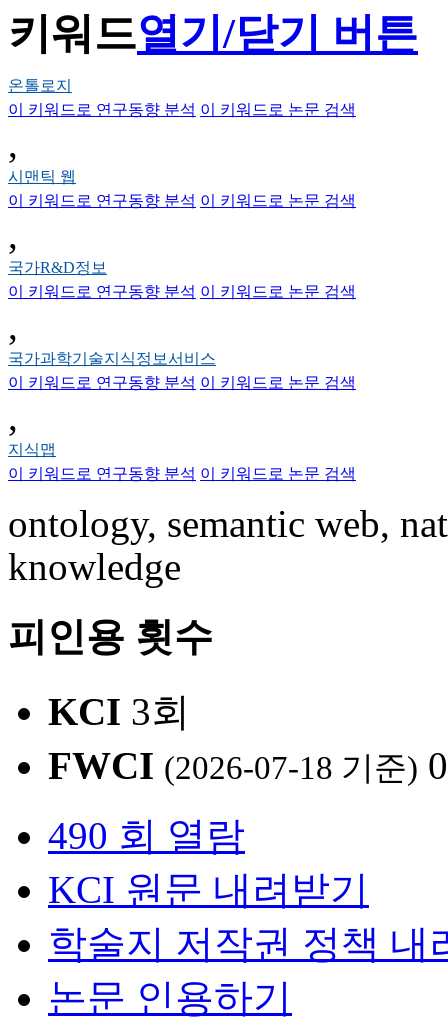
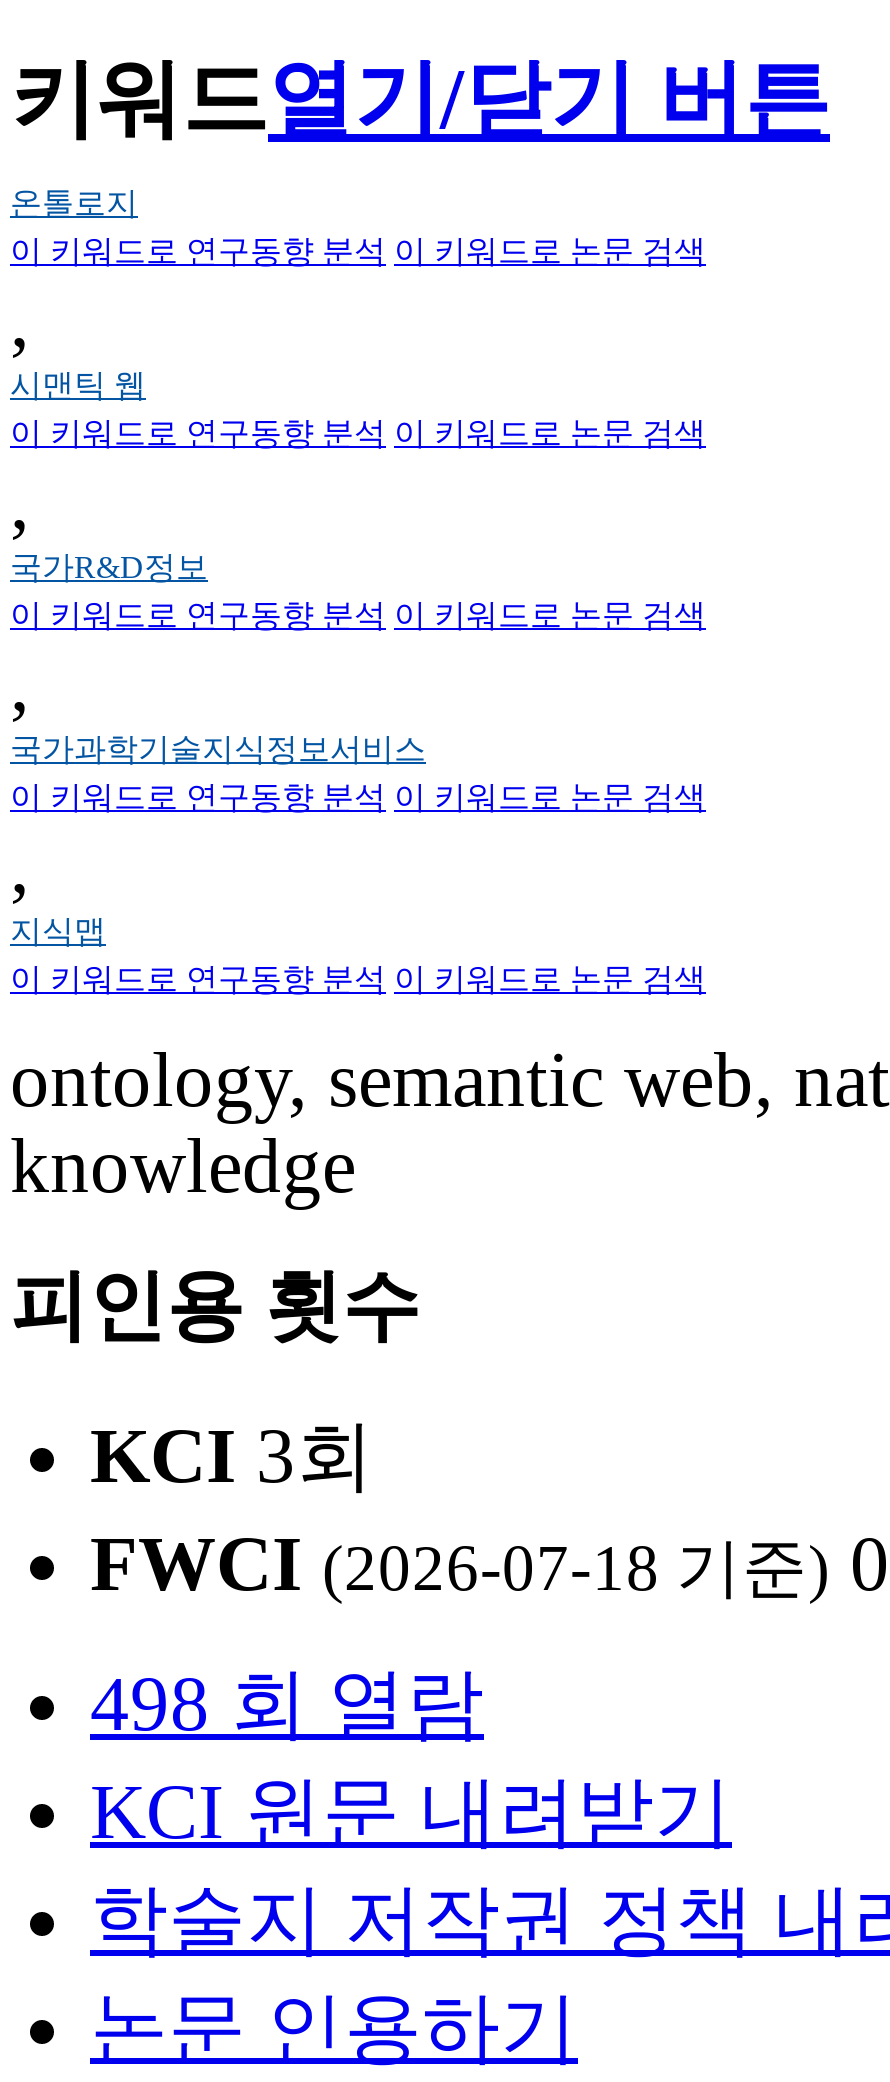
[48,814,245,857] 490 회 열람 -> [90,1660,484,1746] 498 회 열람

